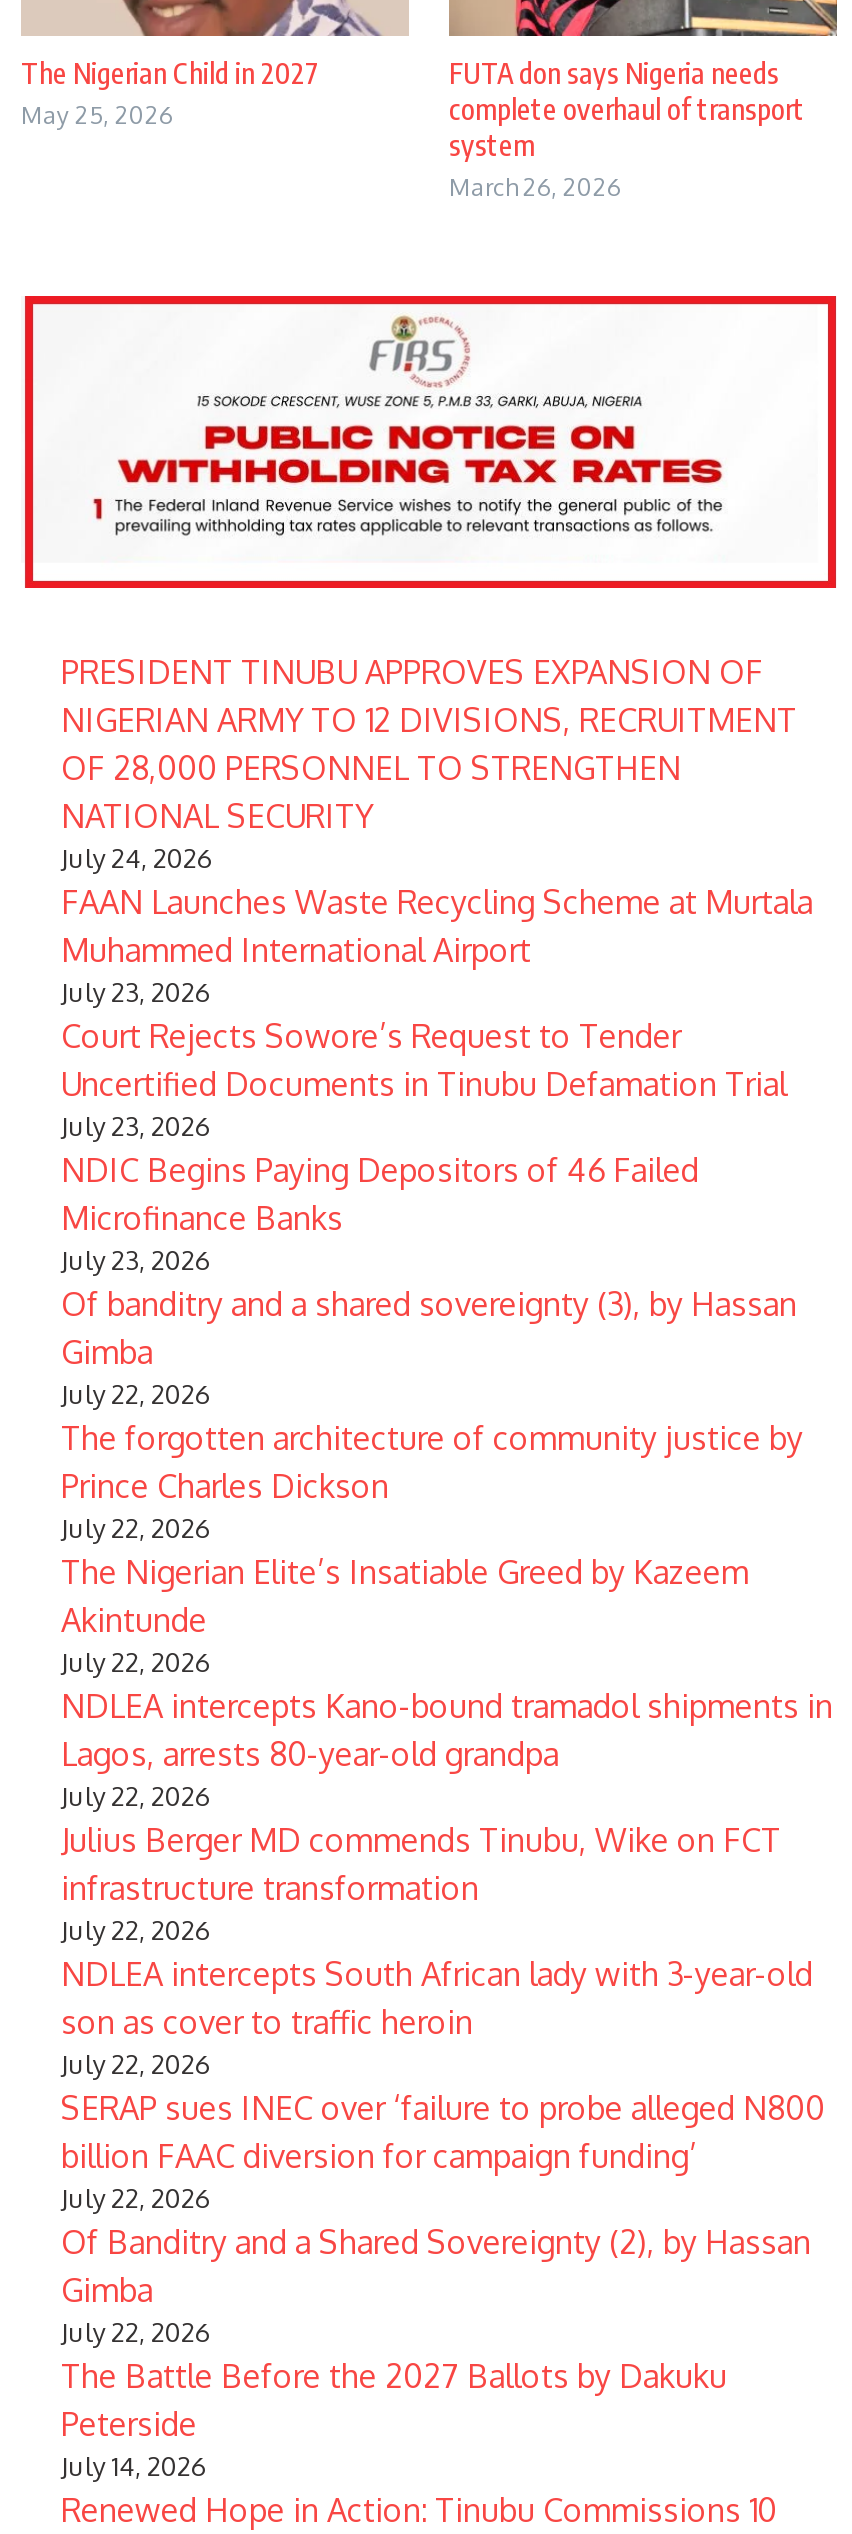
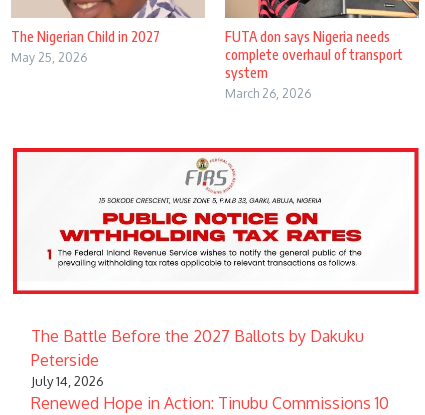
[61,651,833,2347] PRESIDENT TINUBU APPROVES EXPANSION OF | NIGERIAN ARMY TO 12 DIVISIONS, RECRUITMENT | OF 28,000 PERSONNEL TO STRENGTHEN | NATIONAL SECURITY | July 24, 2026 | FAAN Launches Waste Recycling Scheme at Murtala | Muhammed International Airport | July 23, 2026 | Court Rejects Sowore’s Request to Tender | Uncertified Documents in Tinubu Defamation Trial | July 23, 2026 | NDIC Begins Paying Depositors of 46 Failed | Microfinance Banks | July 23, 2026 | Of banditry and a shared sovereignty (3), by Hassan | Gimba | July 22, 2026 | The forgotten architecture of community justice by | Prince Charles Dickson | July 22, 2026 | The Nigerian Elite’s Insatiable Greed by Kazeem | Akintunde | July 22, 2026 | NDLEA intercepts Kano-bound tramadol shipments in | Lagos, arrests 80-year-old grandpa | July 22, 2026 | Julius Berger MD commends Tinubu, Wike on FCT | infrastructure transformation | July 22, 2026 | NDLEA intercepts South African lady with 3-year-old | son as cover to traffic heroin | July 22, 2026 | SERAP sues INEC over ‘failure to probe alleged N800 | billion FAAC diversion for campaign funding’ | July 22, 2026 | Of Banditry and a Shared Sovereignty (2), by Hassan | Gimba | July 22, 2026 -> none

